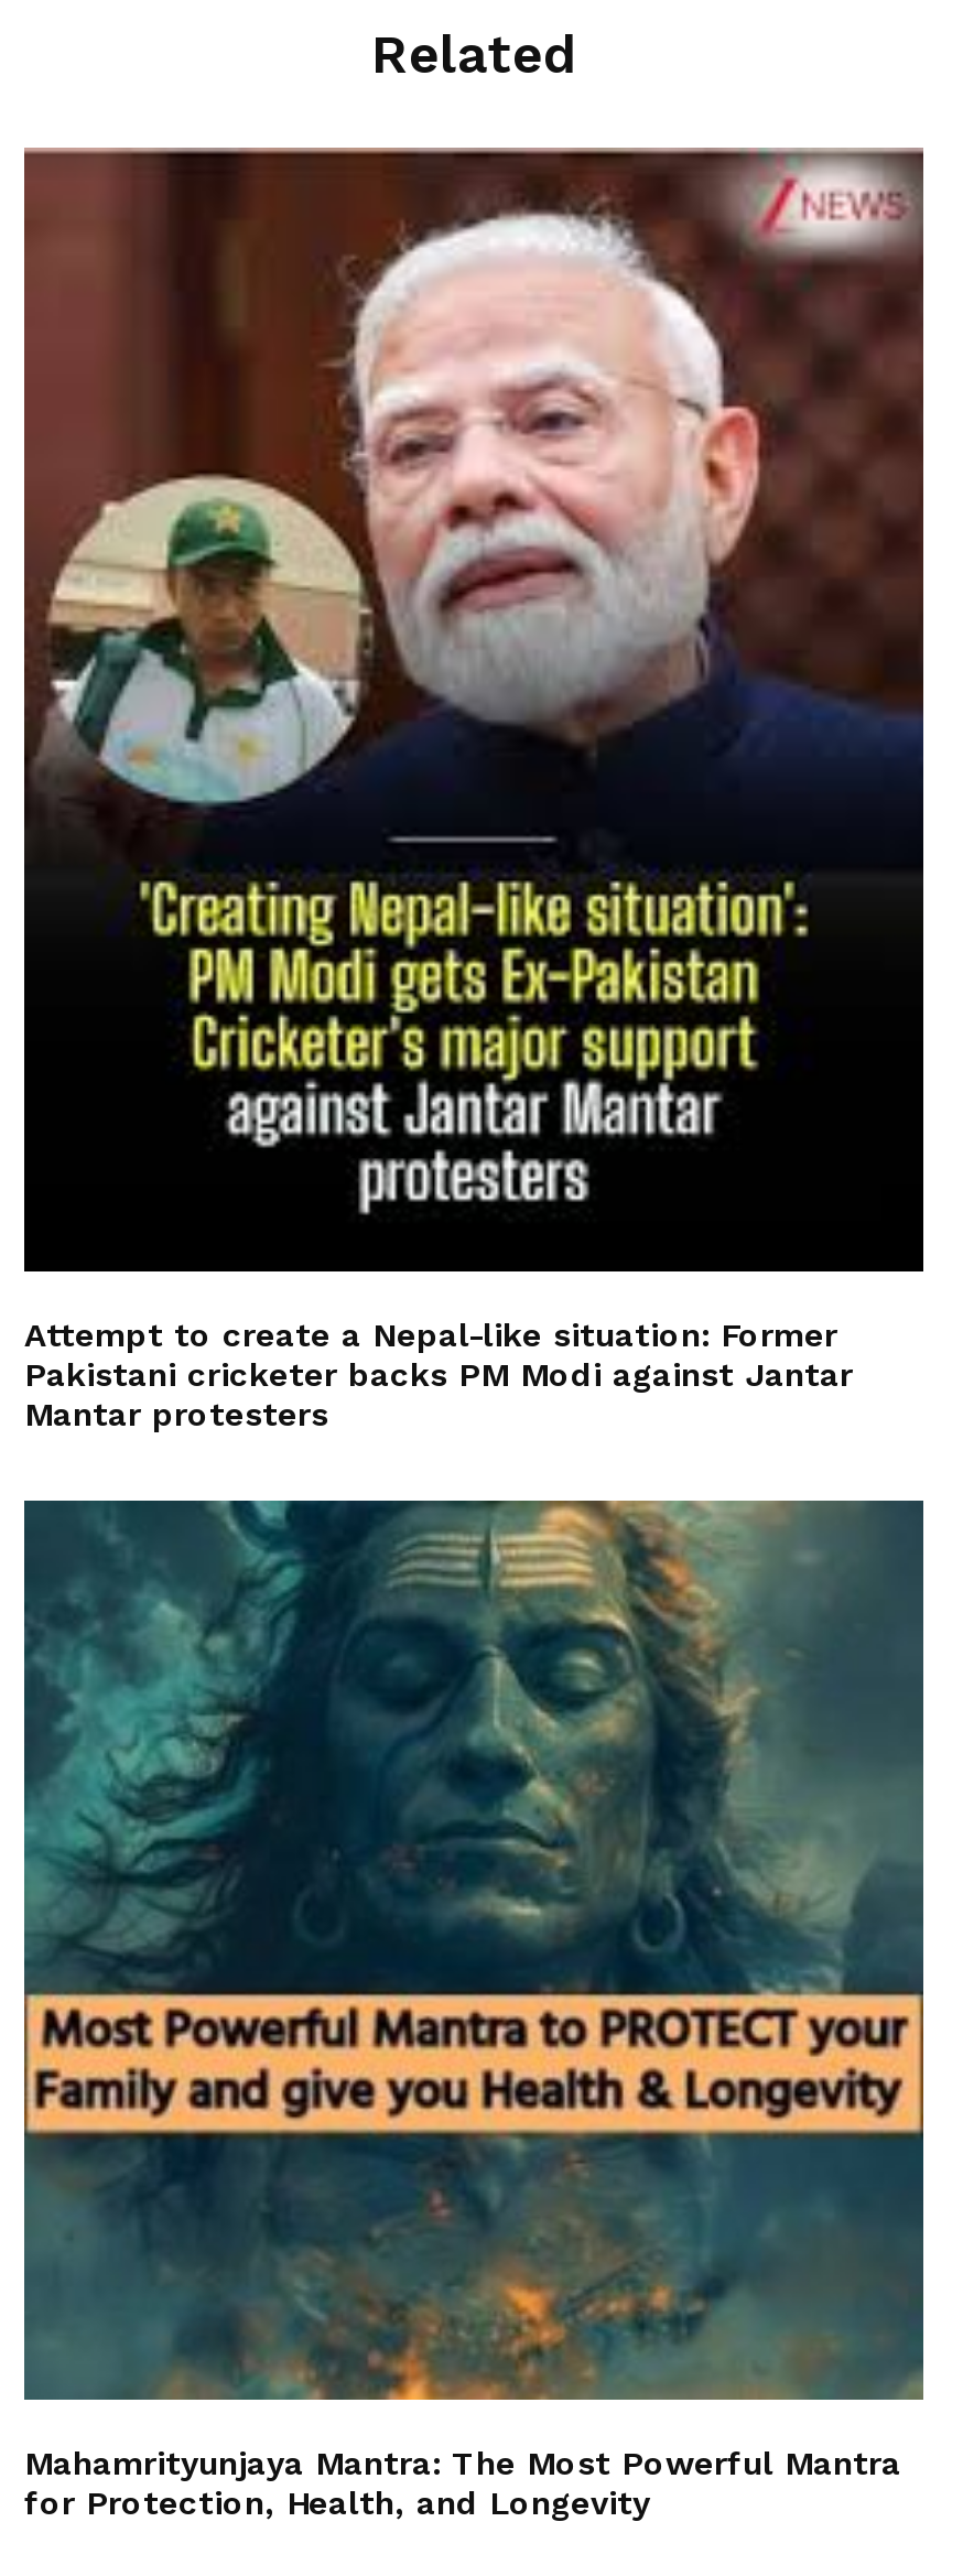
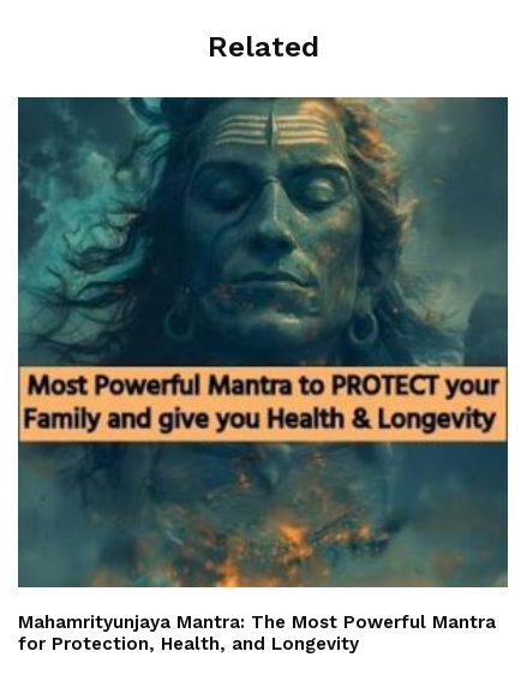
[22,148,926,1434] [image] | Attempt to create a Nepal-like situation: Former | Pakistani cricketer backs PM Modi against Jantar | Mantar protesters -> none

